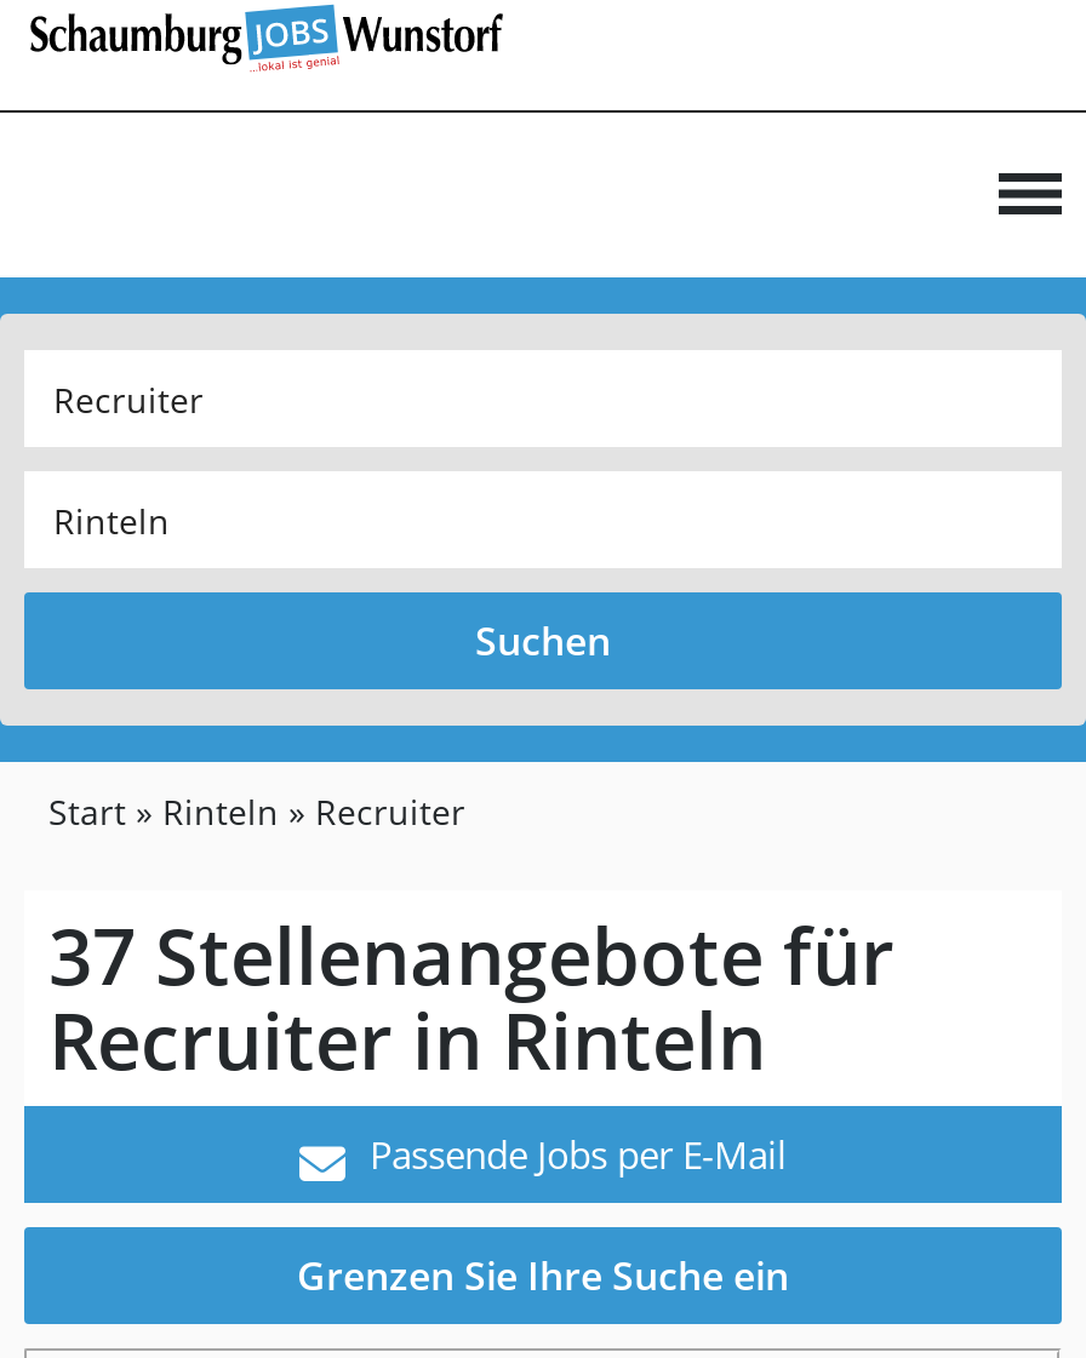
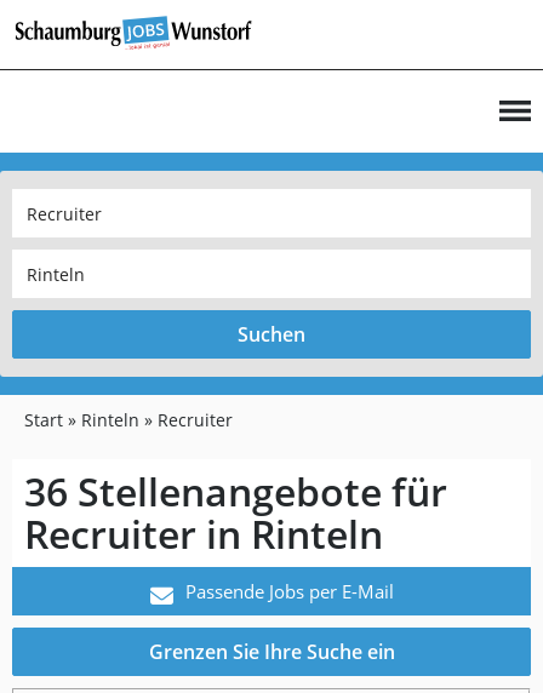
[48,903,894,1007] 37 Stellenangebote für -> [24,465,447,517] 36 Stellenangebote für

